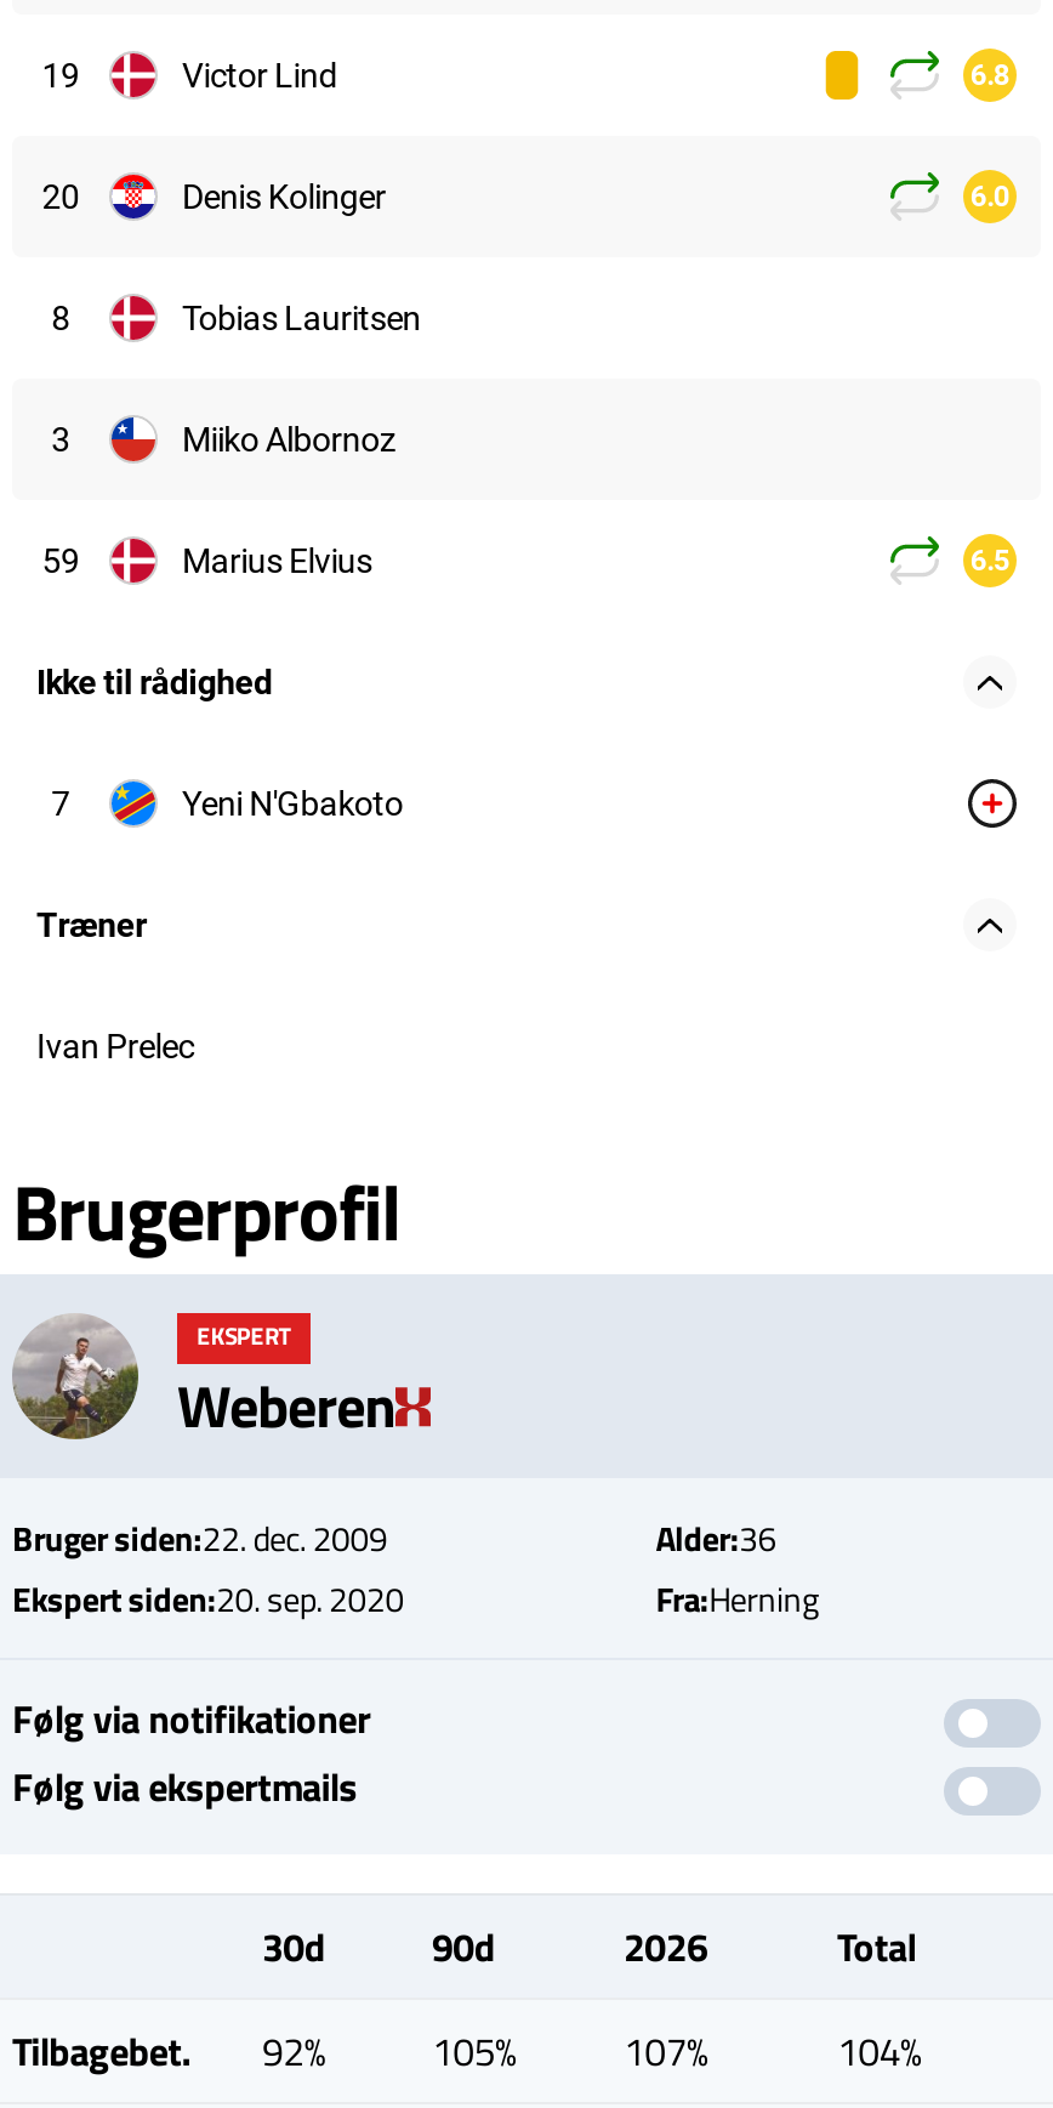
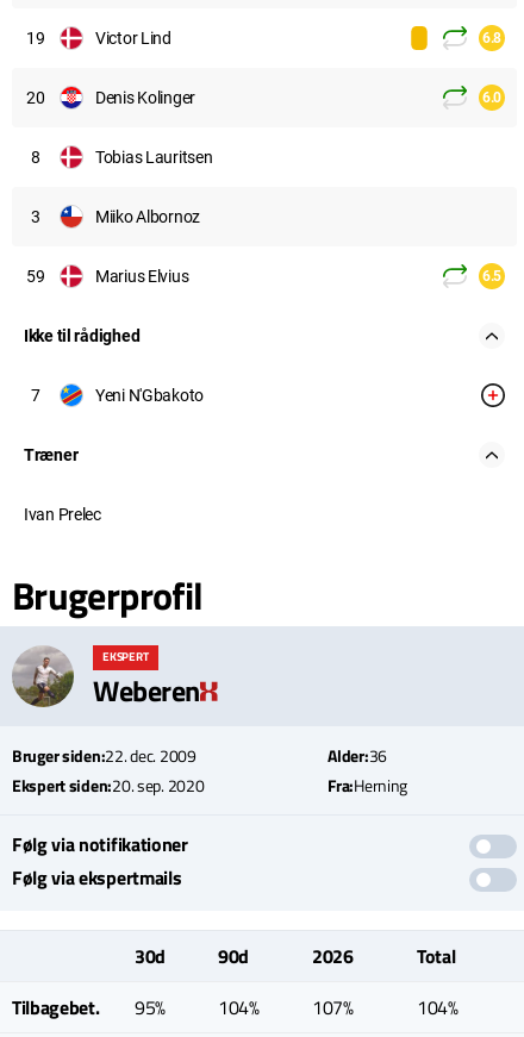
[262,2023,325,2081] 92% -> [135,993,166,1022] 95%
[432,2023,516,2081] 105% -> [218,993,259,1022] 104%

